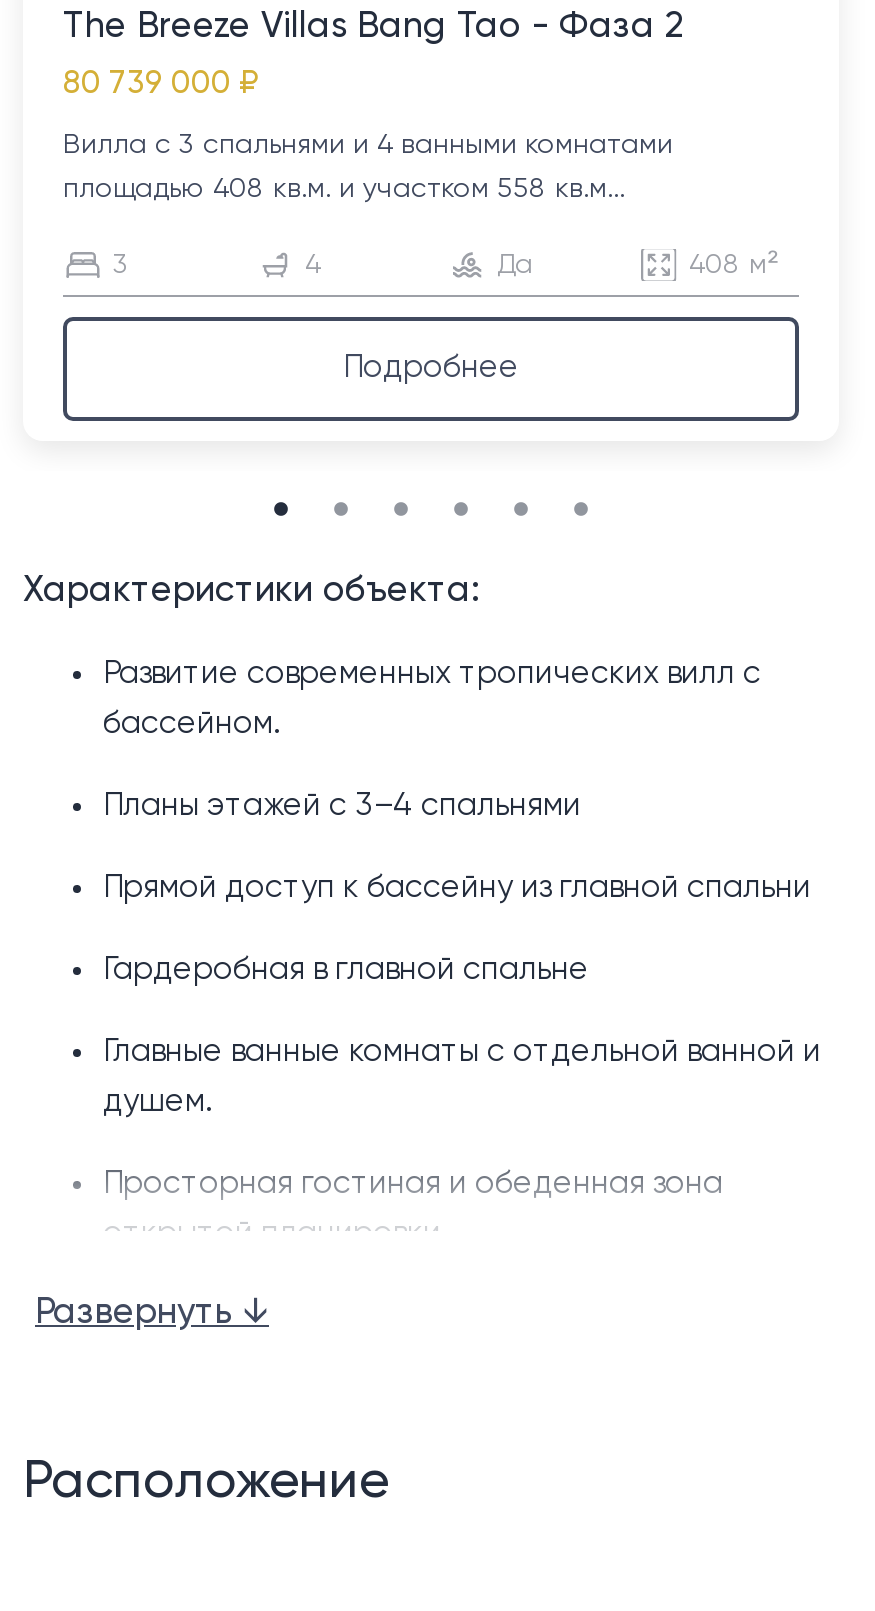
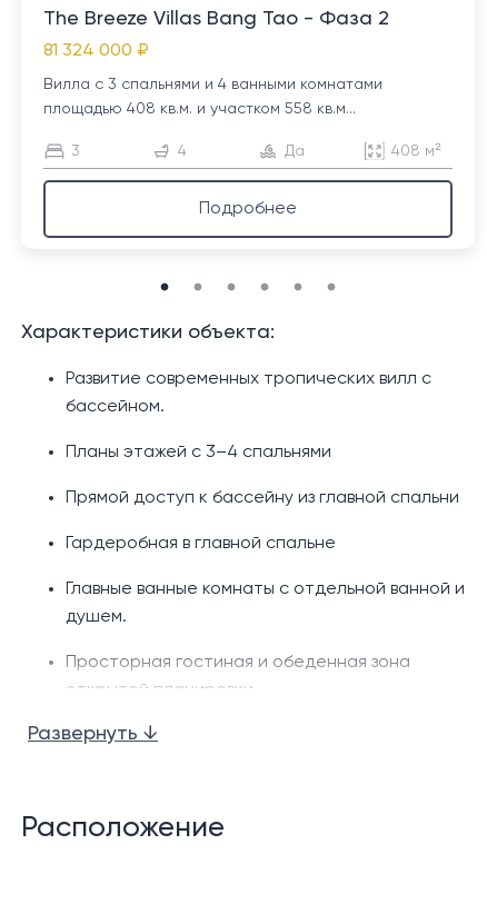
[63,69,261,101] 80 739 000 ₽ -> [43,42,149,60] 81 324 000 ₽

